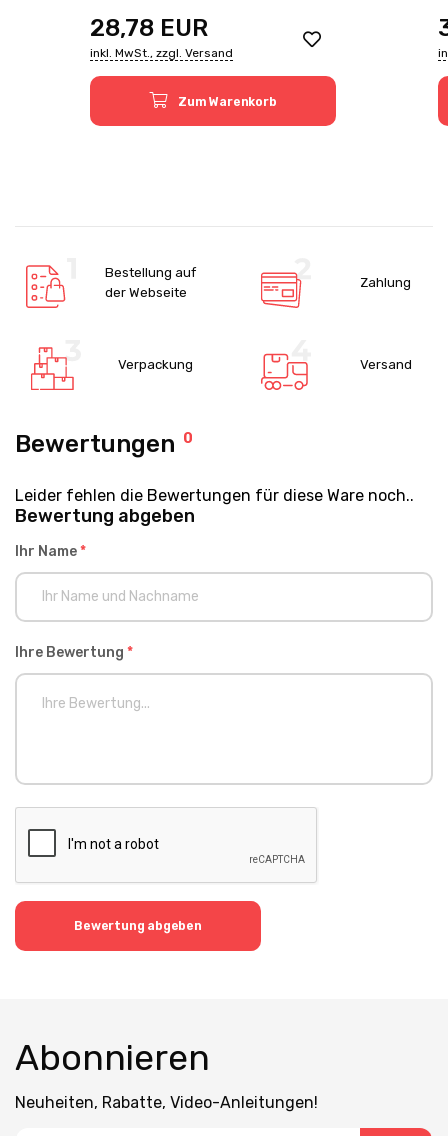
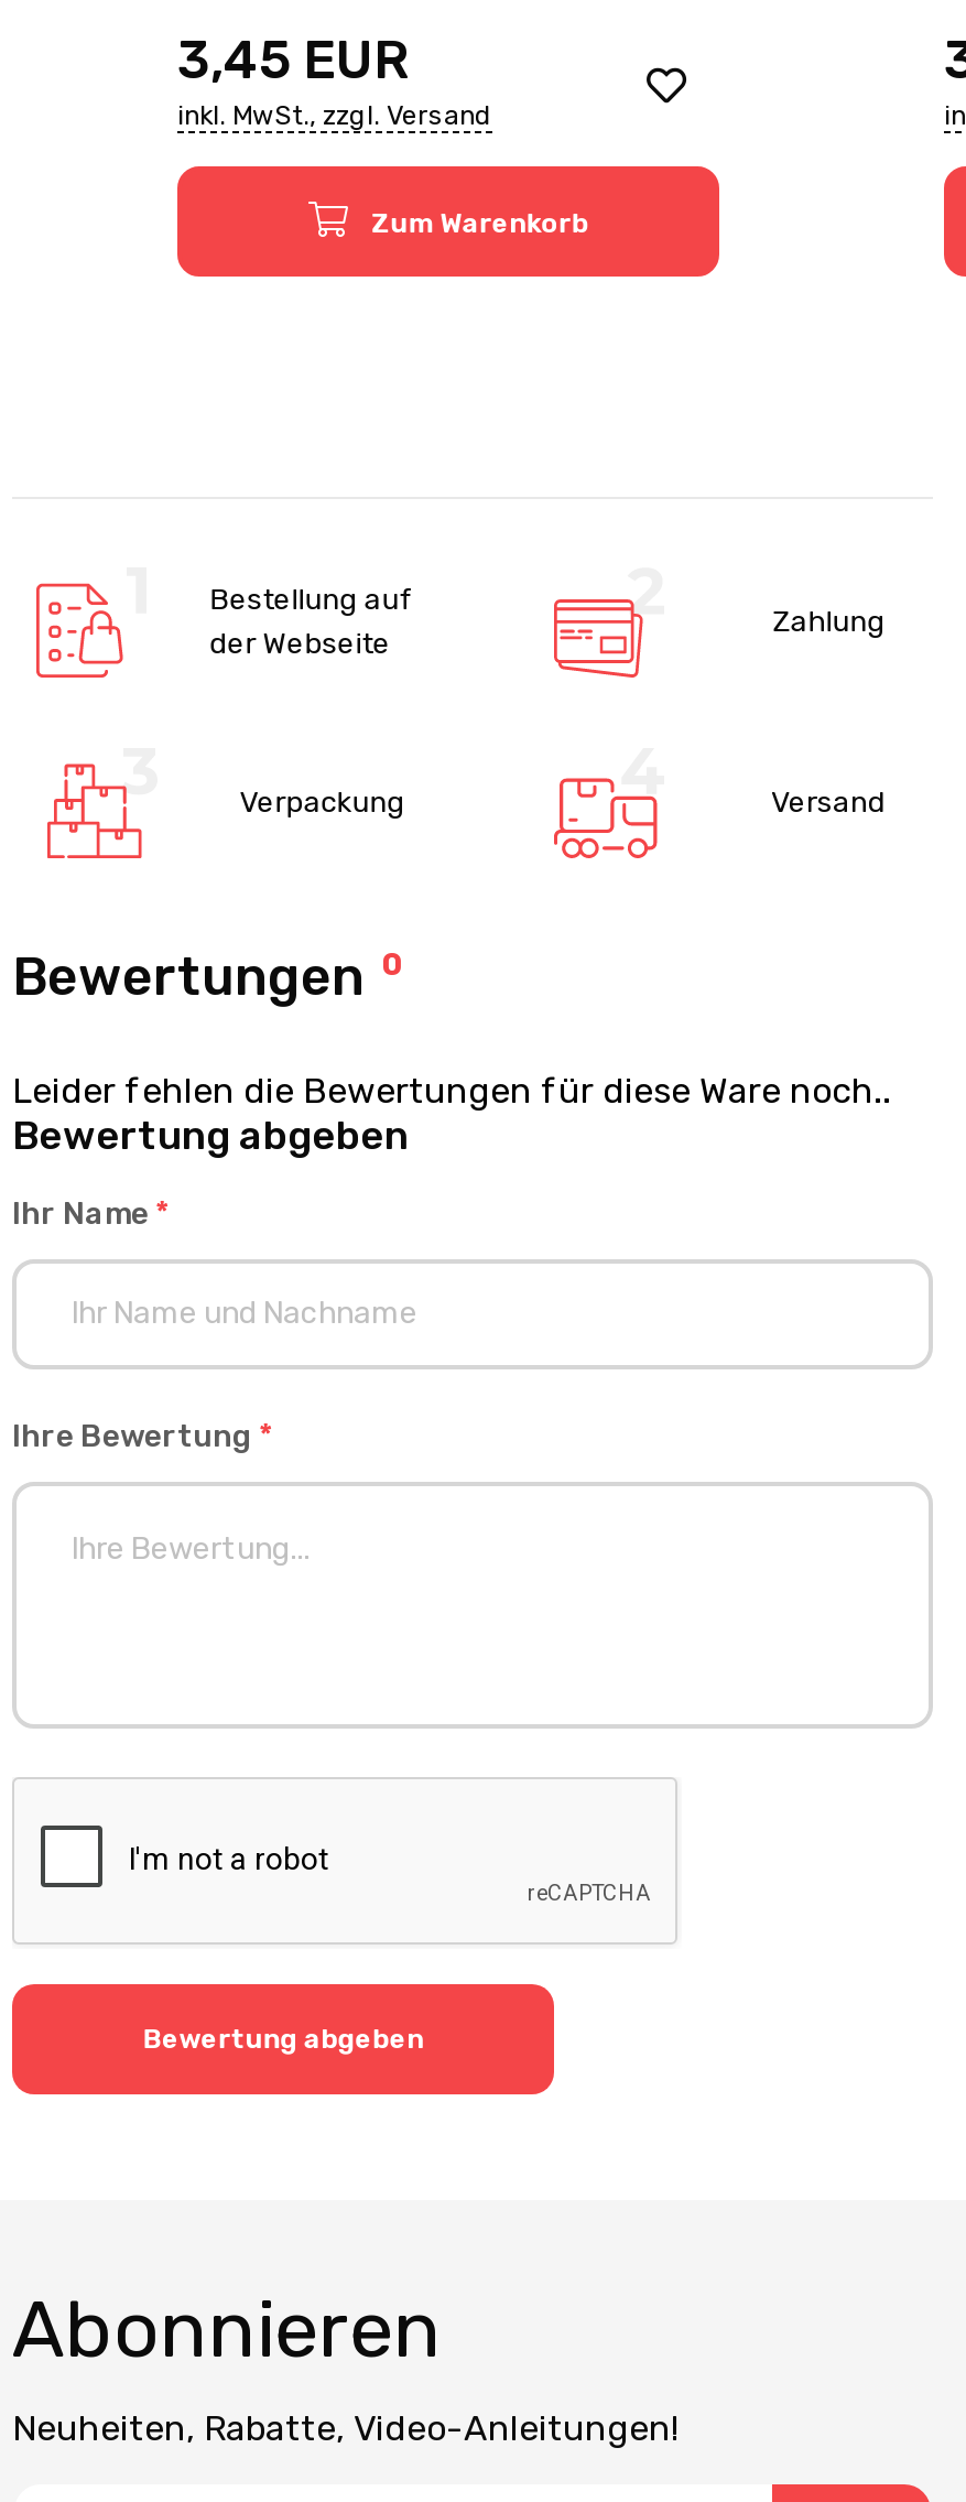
[90,14,208,42] 28,78 EUR -> [177,29,409,91] 3,45 EUR

